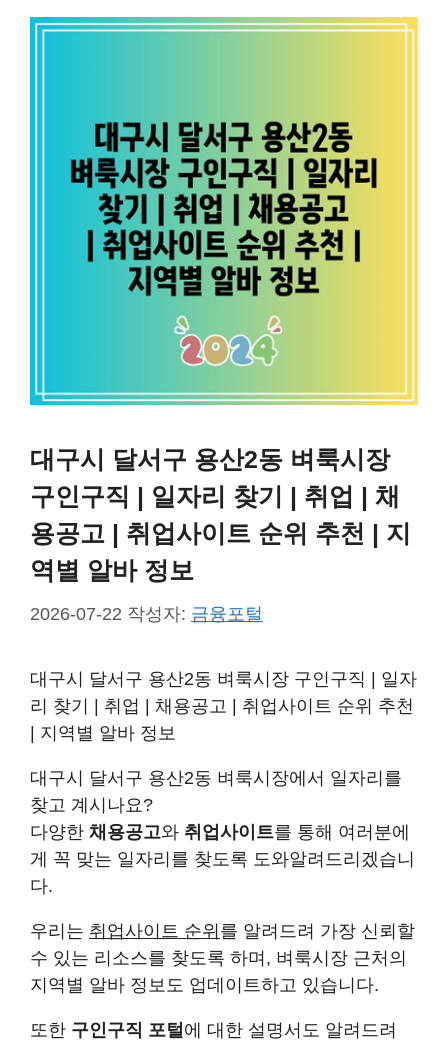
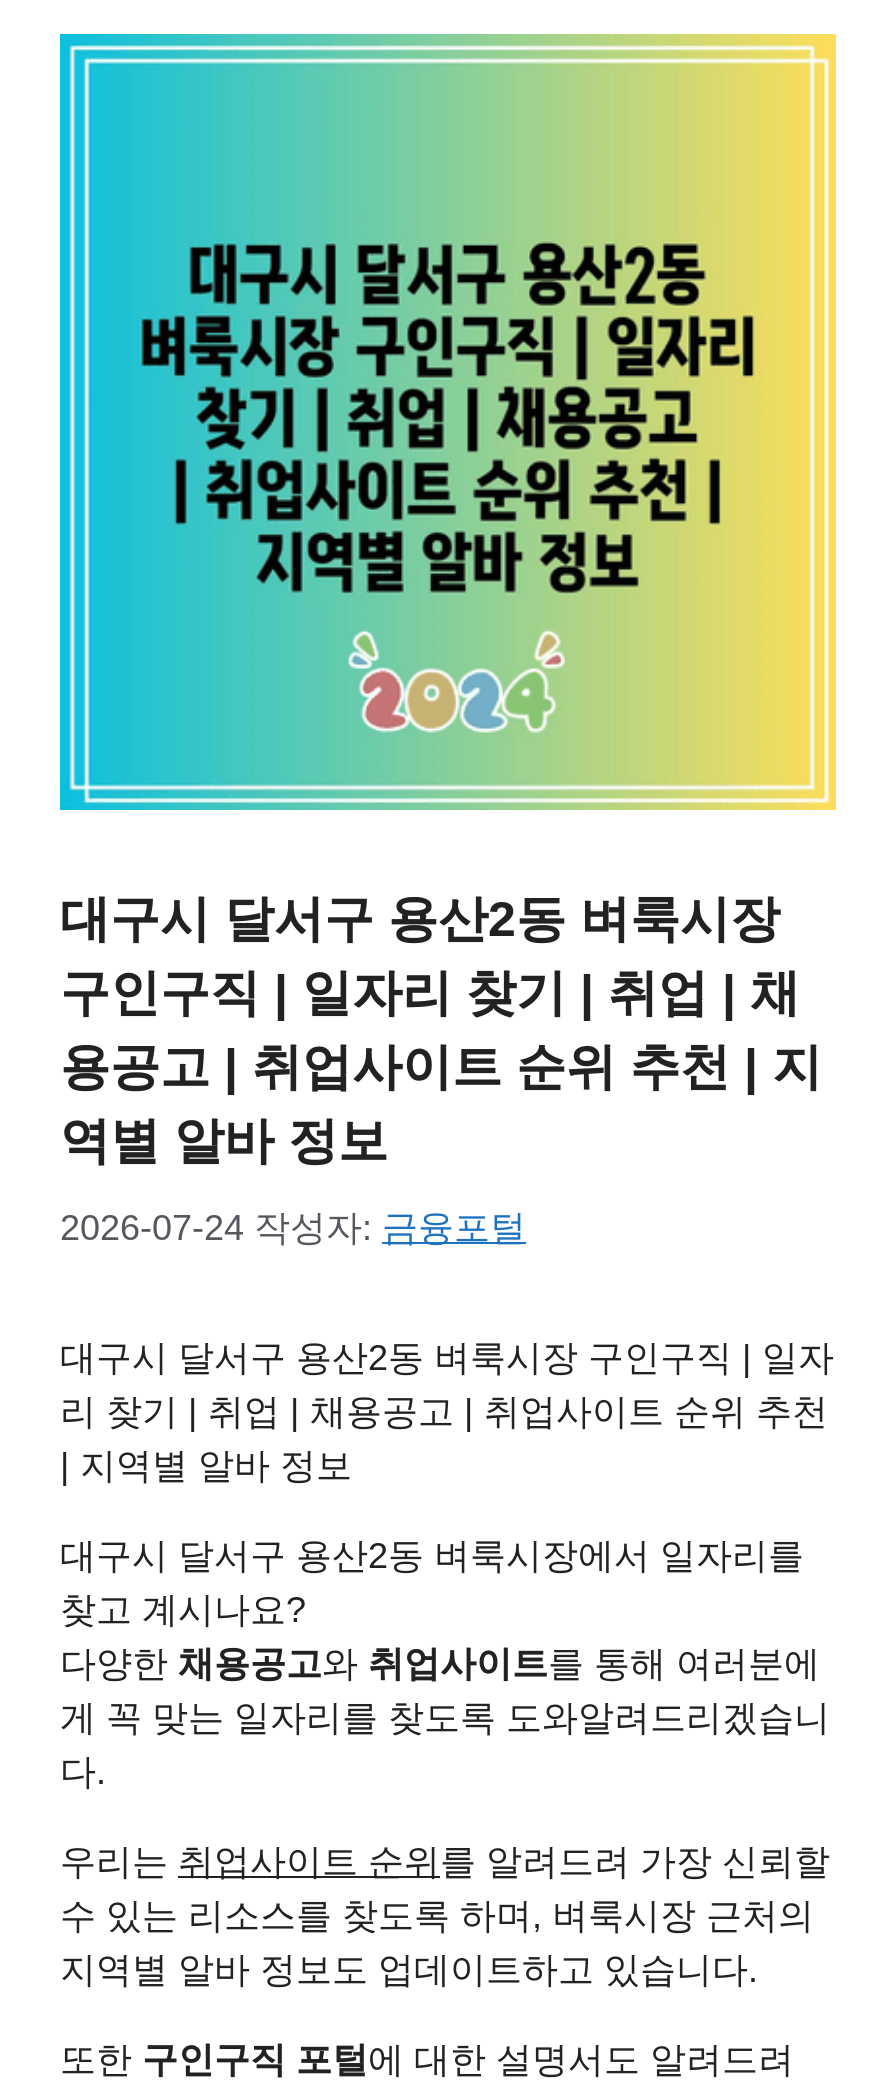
[30,604,263,624] 2026-07-22 작성자: 금융포털 -> [60,1208,526,1248] 2026-07-24 작성자: 금융포털

